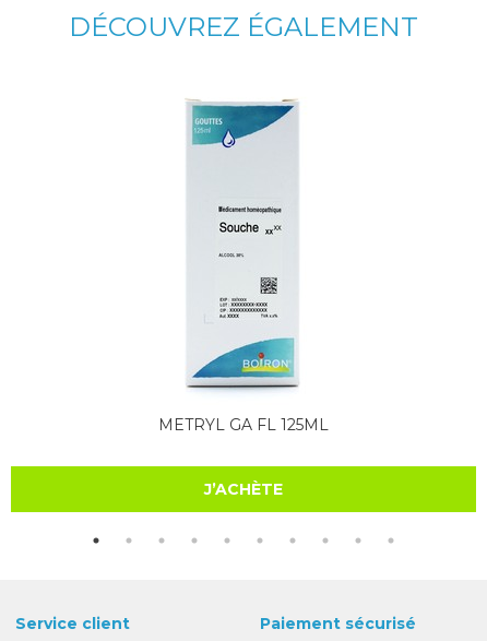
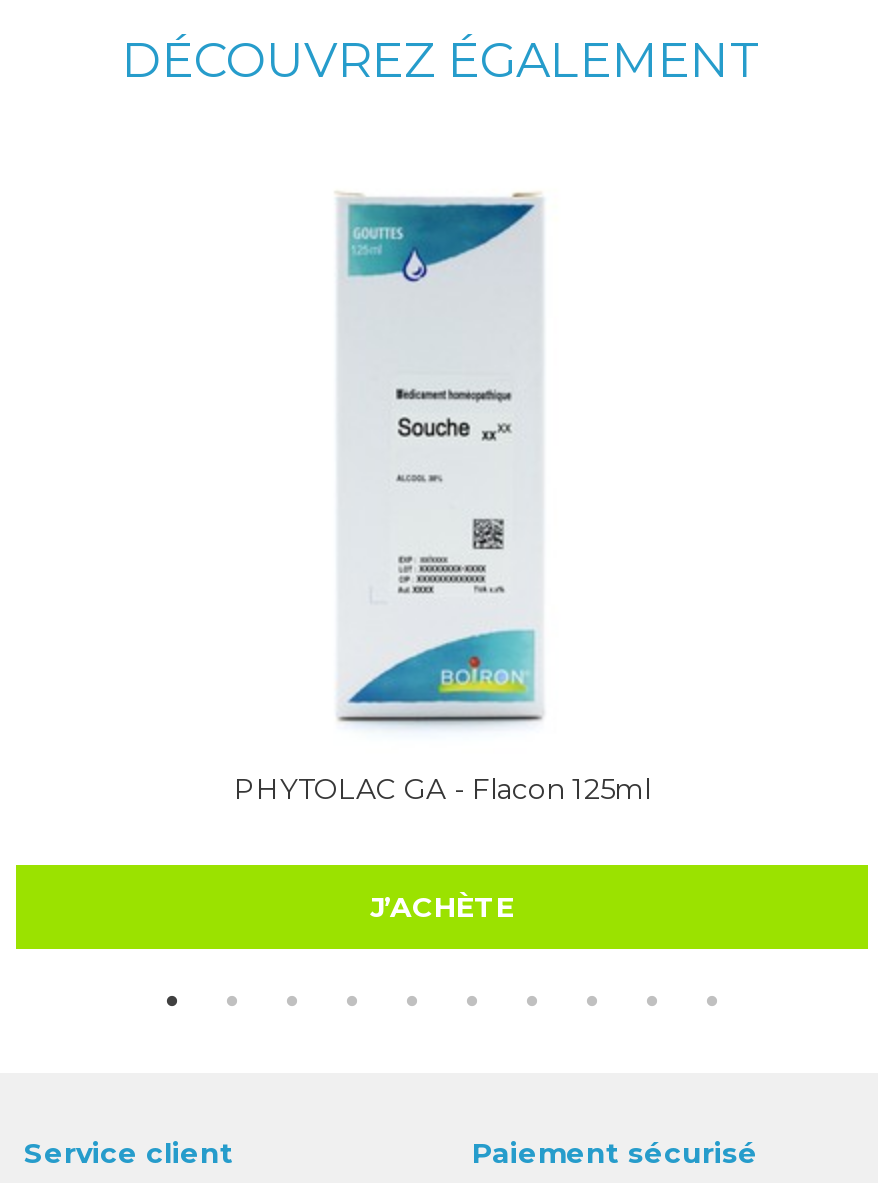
[158,415,329,435] METRYL GA FL 125ML -> [234,771,650,807] PHYTOLAC GA - Flacon 125ml

